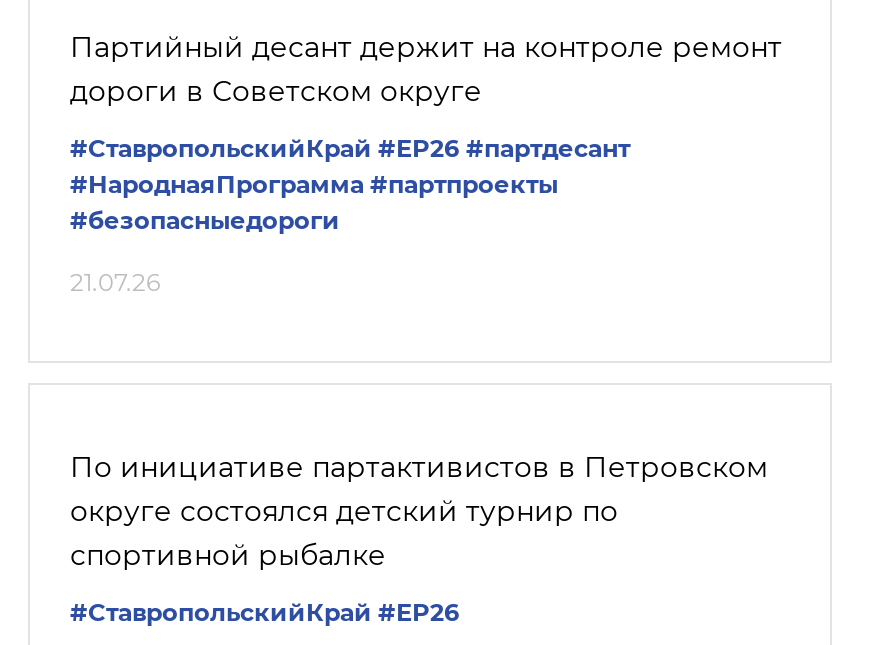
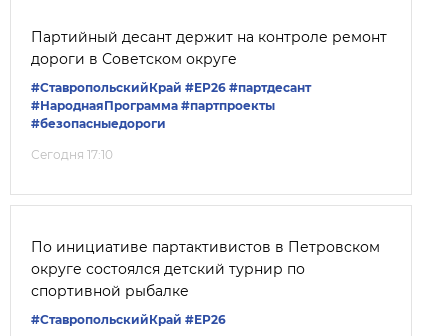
[70,267,160,297] 21.07.26 -> [31,147,113,162] Сегодня 17:10

